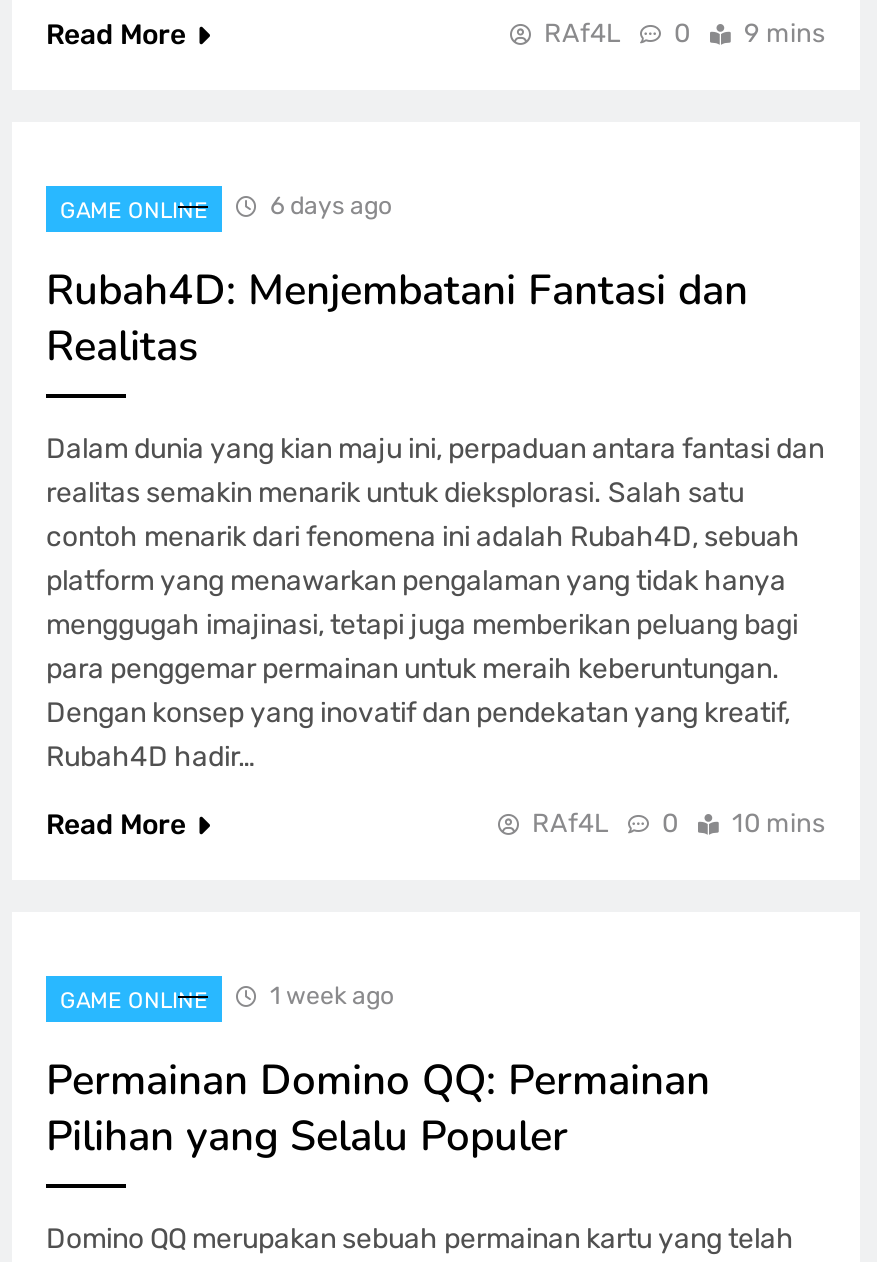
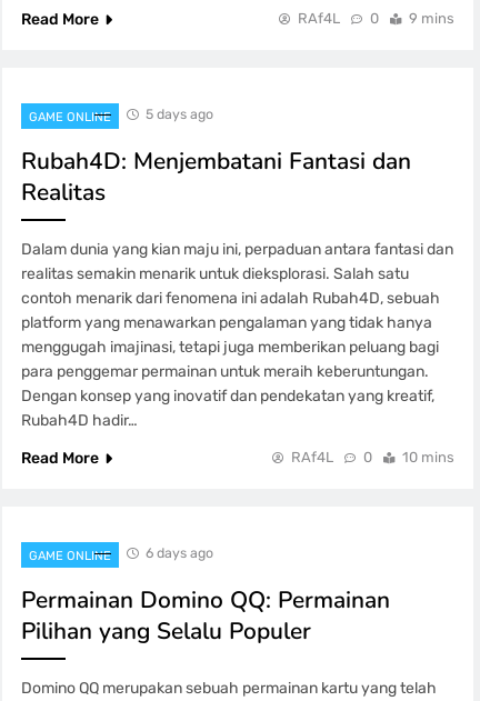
[270,189,392,219] 6 days ago -> [146,105,213,122] 5 days ago
[270,979,394,1009] 1 week ago -> [146,544,213,561] 6 days ago

